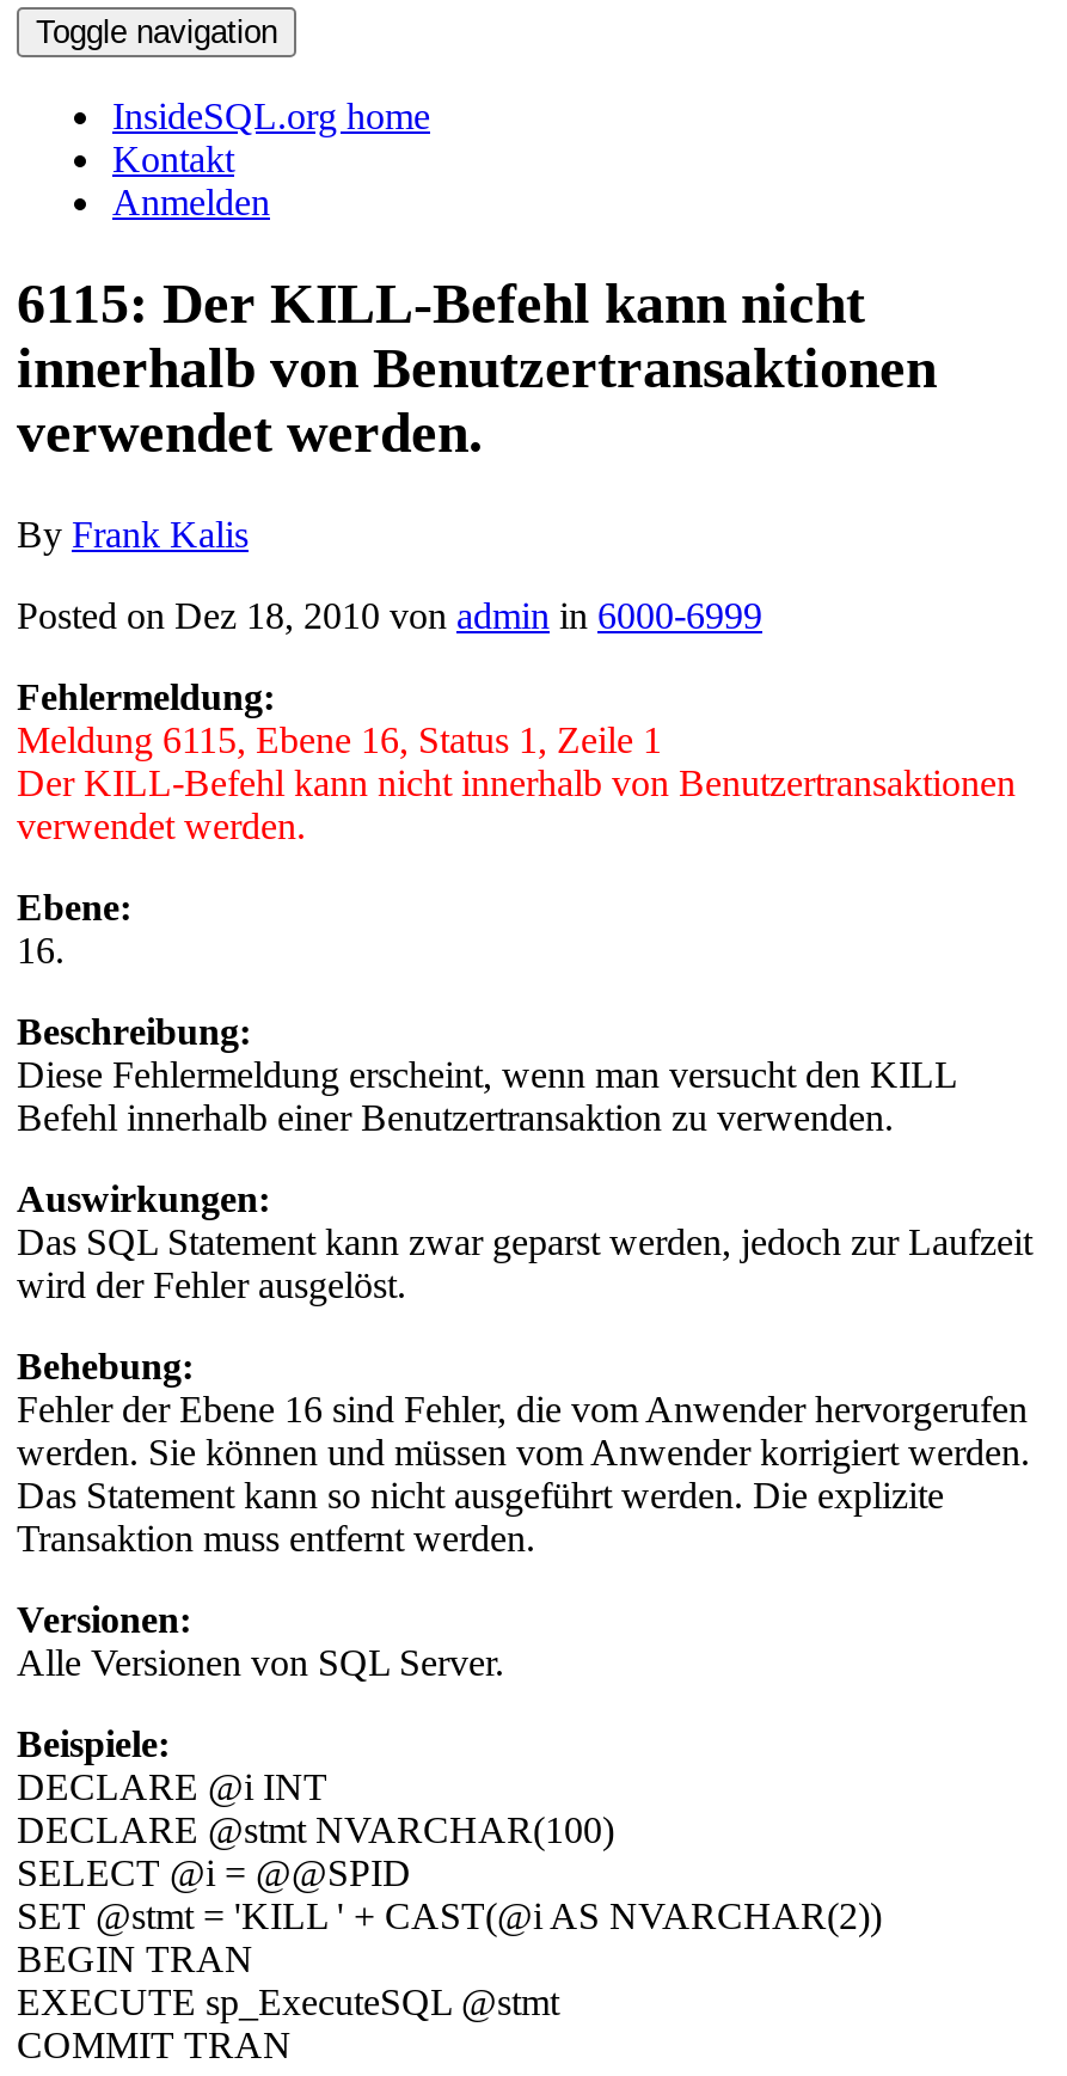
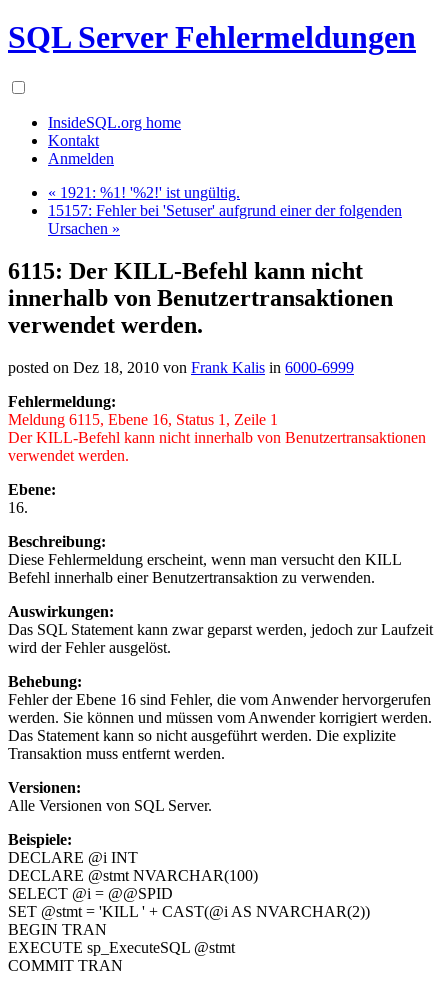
[36,14,277,50] Toggle navigation -> [8,19,416,55] SQL Server Fehlermeldungen
none -> [48,184,402,237] « 1921: %1! '%2!' ist ungültig. | 15157: Fehler bei 'Setuser' aufgrund einer der folgenden | Ursachen »
moved [17,272,937,463] -> [8,258,393,338]: 6115: Der KILL-Befehl kann nicht | innerhalb von Benutzertransaktionen | verwendet werden.
[17,513,762,635] By Frank Kalis | Posted on Dez 18, 2010 von admin in 6000-6999 -> [8,359,354,376] posted on Dez 18, 2010 von Frank Kalis in 6000-6999

